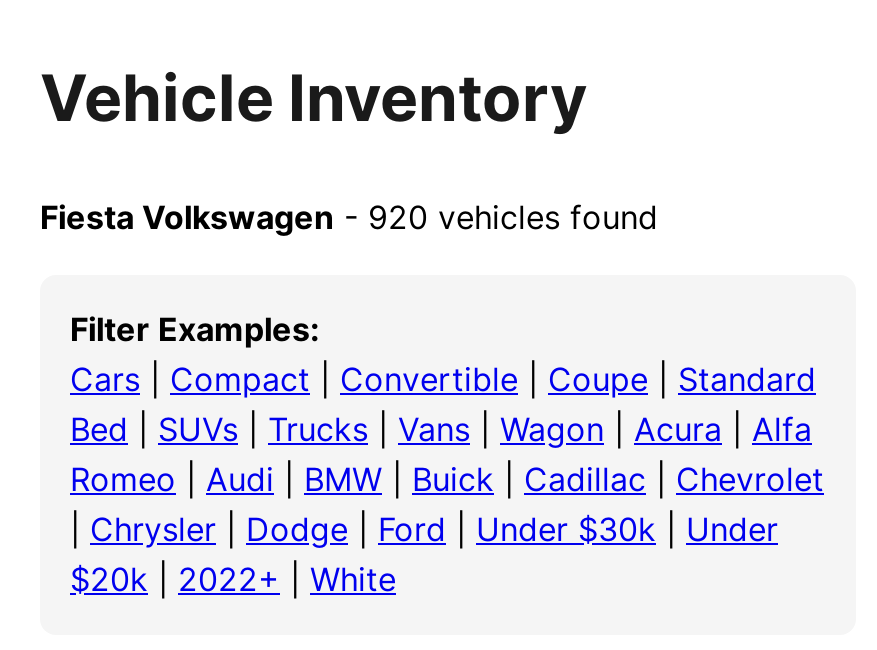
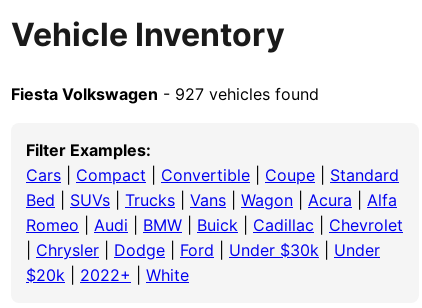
[40,197,658,237] Fiesta Volkswagen - 920 vehicles found -> [11,84,319,104] Fiesta Volkswagen - 927 vehicles found

